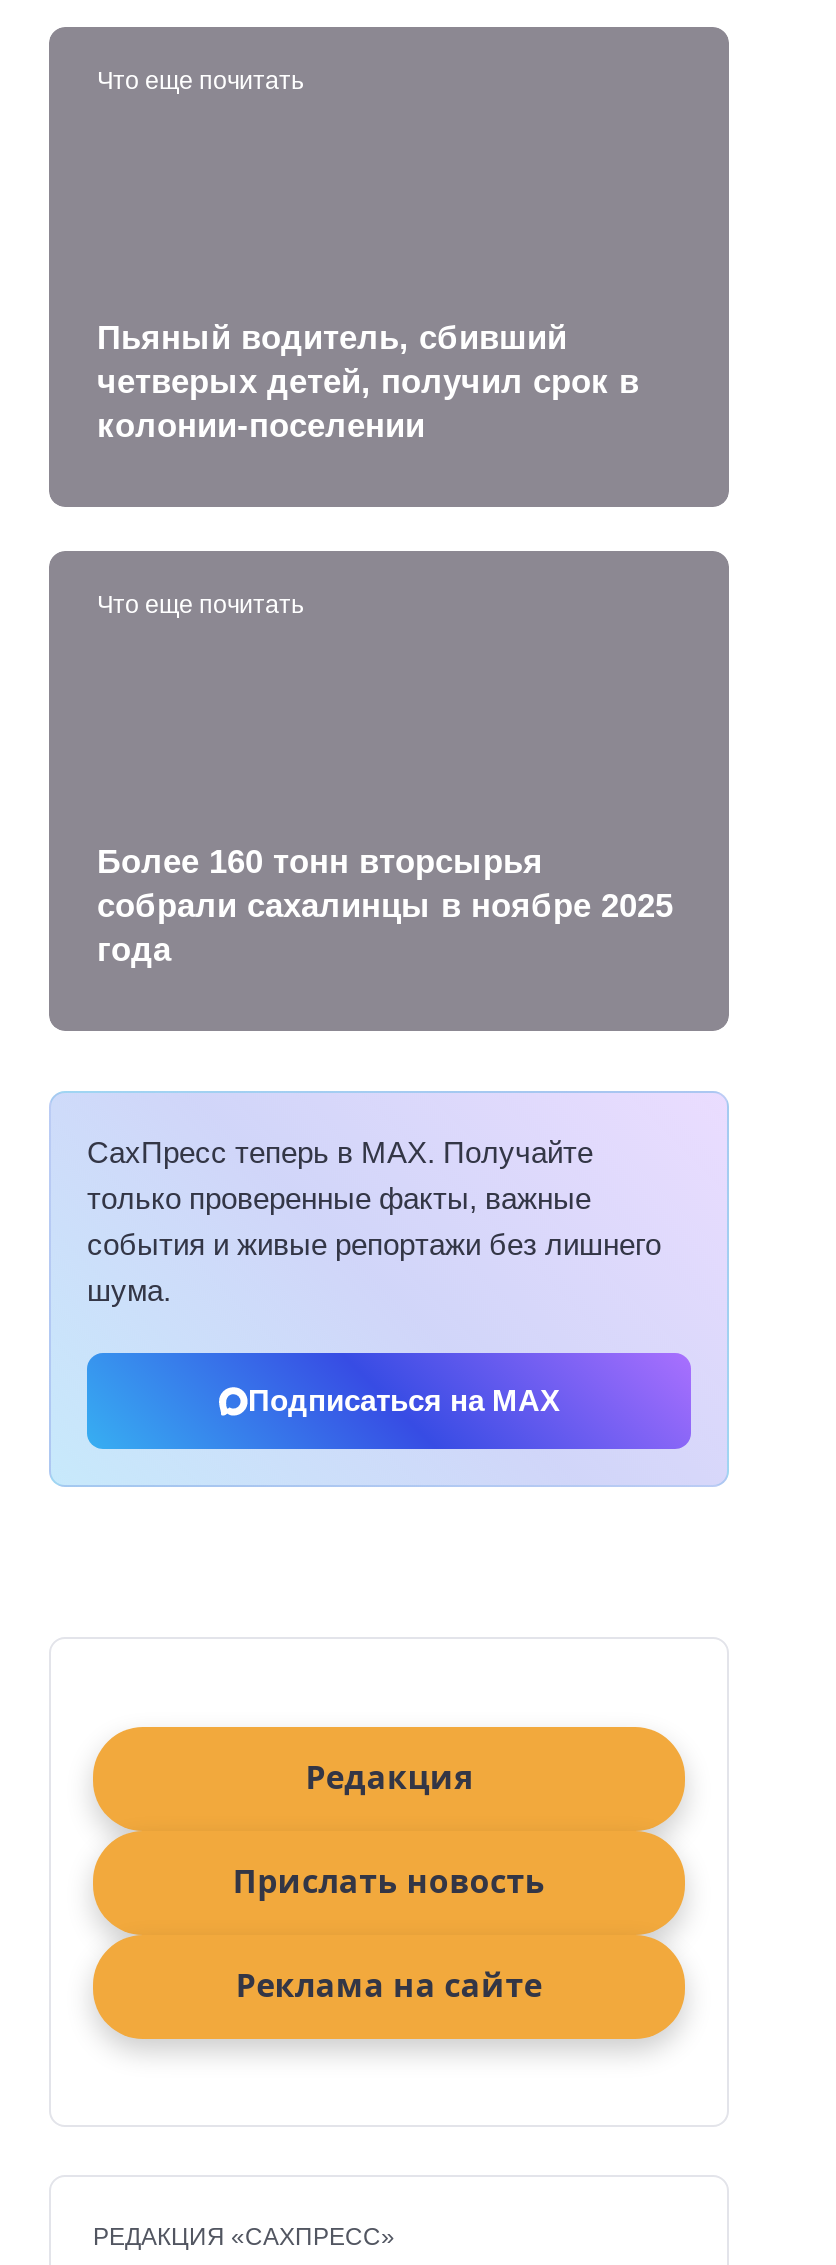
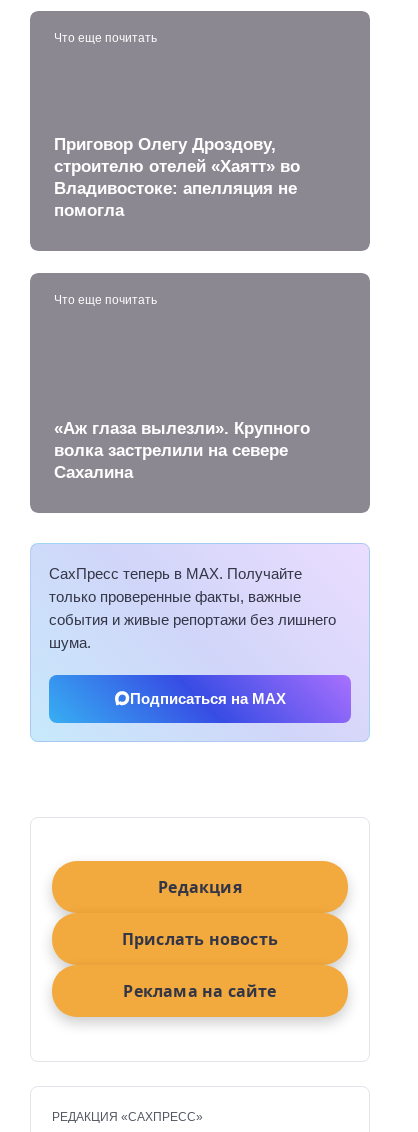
[97,318,639,442] Пьяный водитель, сбивший | четверых детей, получил срок в | колонии-поселении -> [54,135,300,219] Приговор Олегу Дроздову, | строителю отелей «Хаятт» во | Владивостоке: апелляция не | помогла
[97,843,673,967] Более 160 тонн вторсырья | собрали сахалинцы в ноябре 2025 | года -> [54,419,310,481] «Аж глаза вылезли». Крупного | волка застрелили на севере | Сахалина

